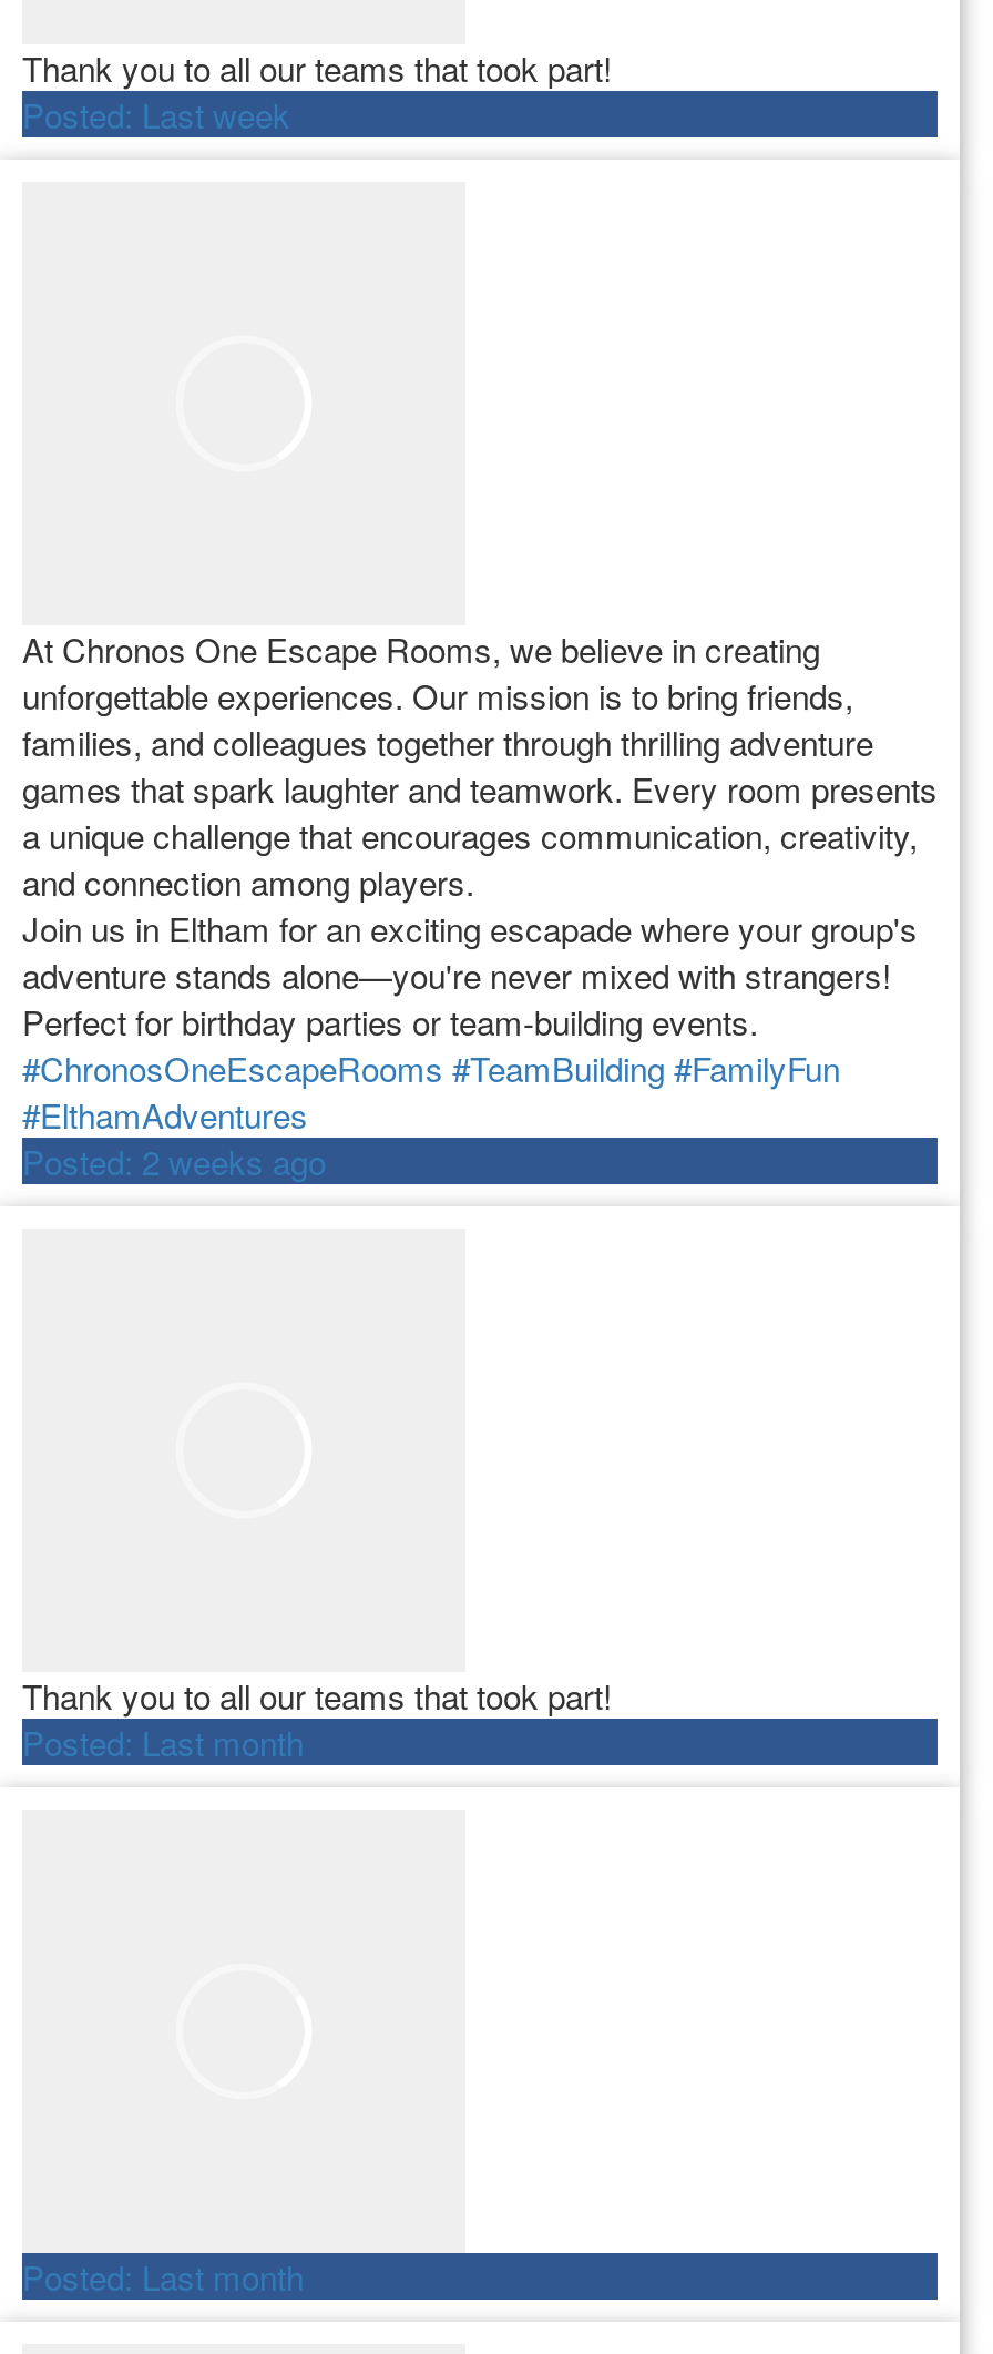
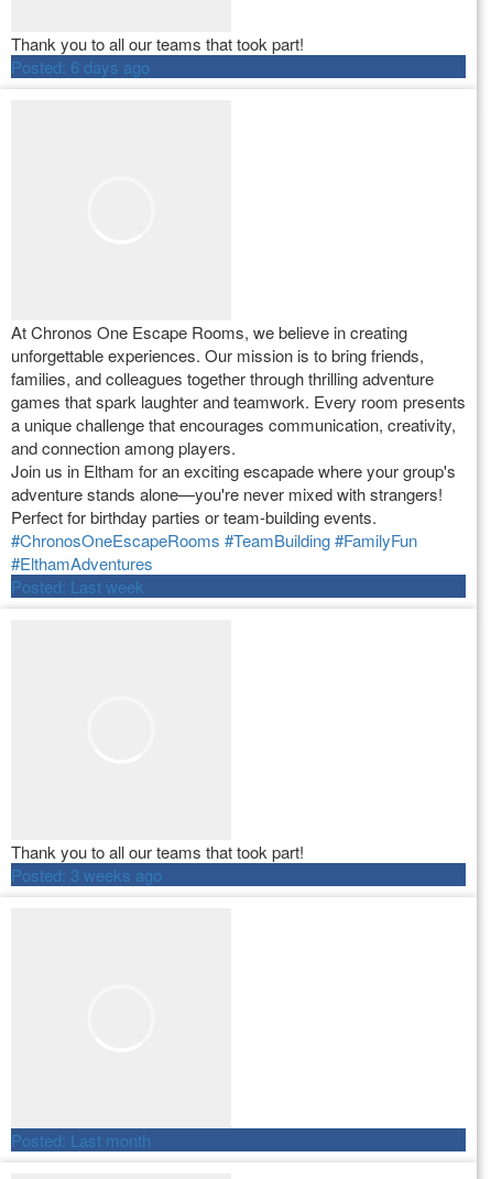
moved [22,91,290,137] -> [11,575,144,598]: Posted:Last week
none -> [11,55,150,78] Posted:6 days ago
[22,1138,326,1184] Posted:2 weeks ago -> none
[22,1719,304,1765] Posted:Last month -> [11,863,162,886] Posted:3 weeks ago

